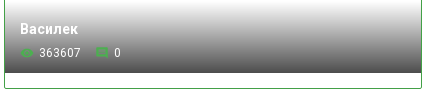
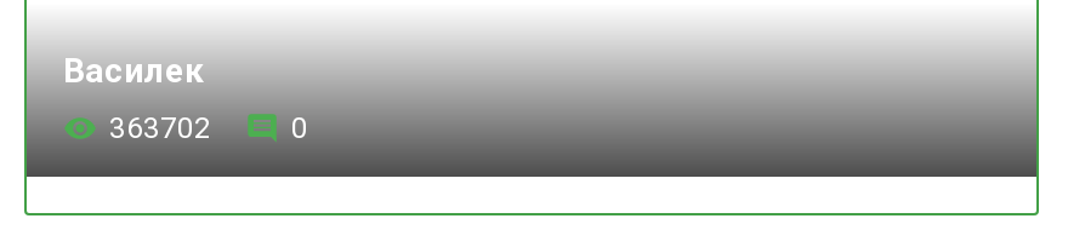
[39,46,81,60] 363607 -> [109,111,211,145] 363702

